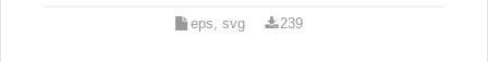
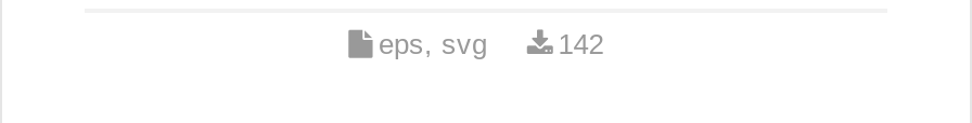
[280,15,303,31] 239 -> [558,28,604,60] 142

